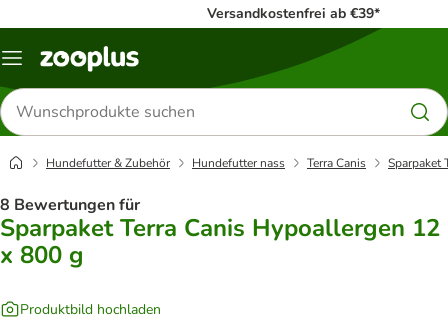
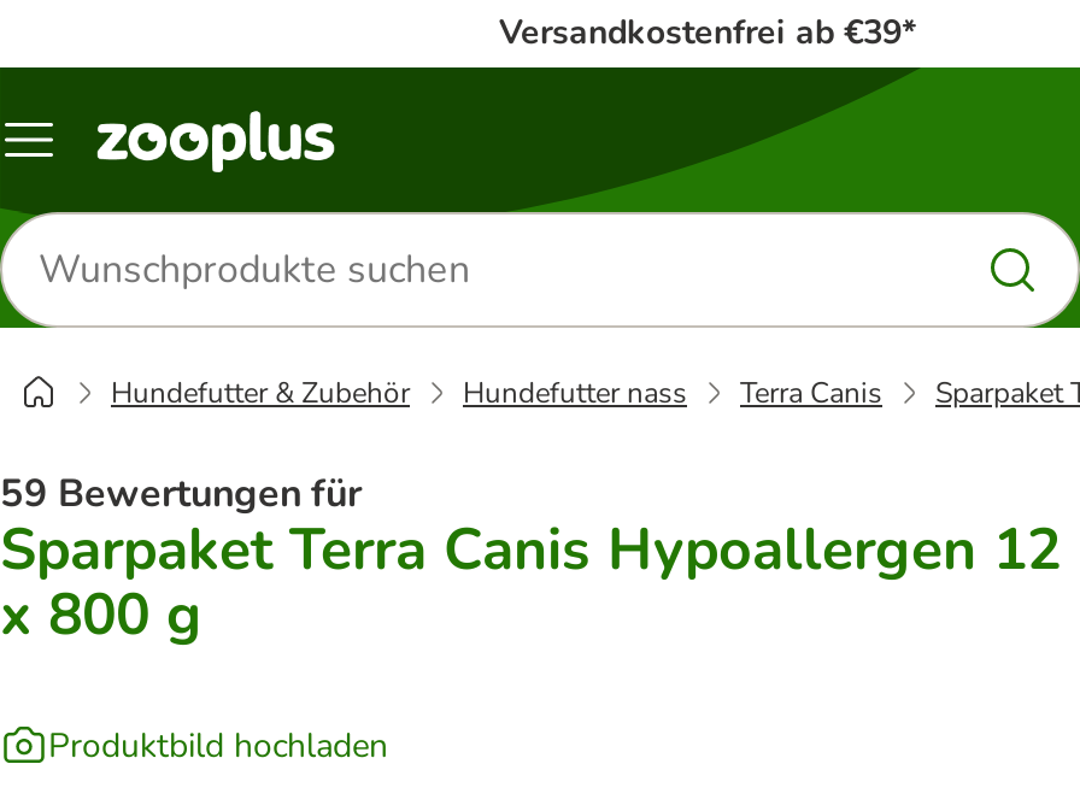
[0,194,140,216] 8 Bewertungen für -> [0,468,362,521] 59 Bewertungen für

